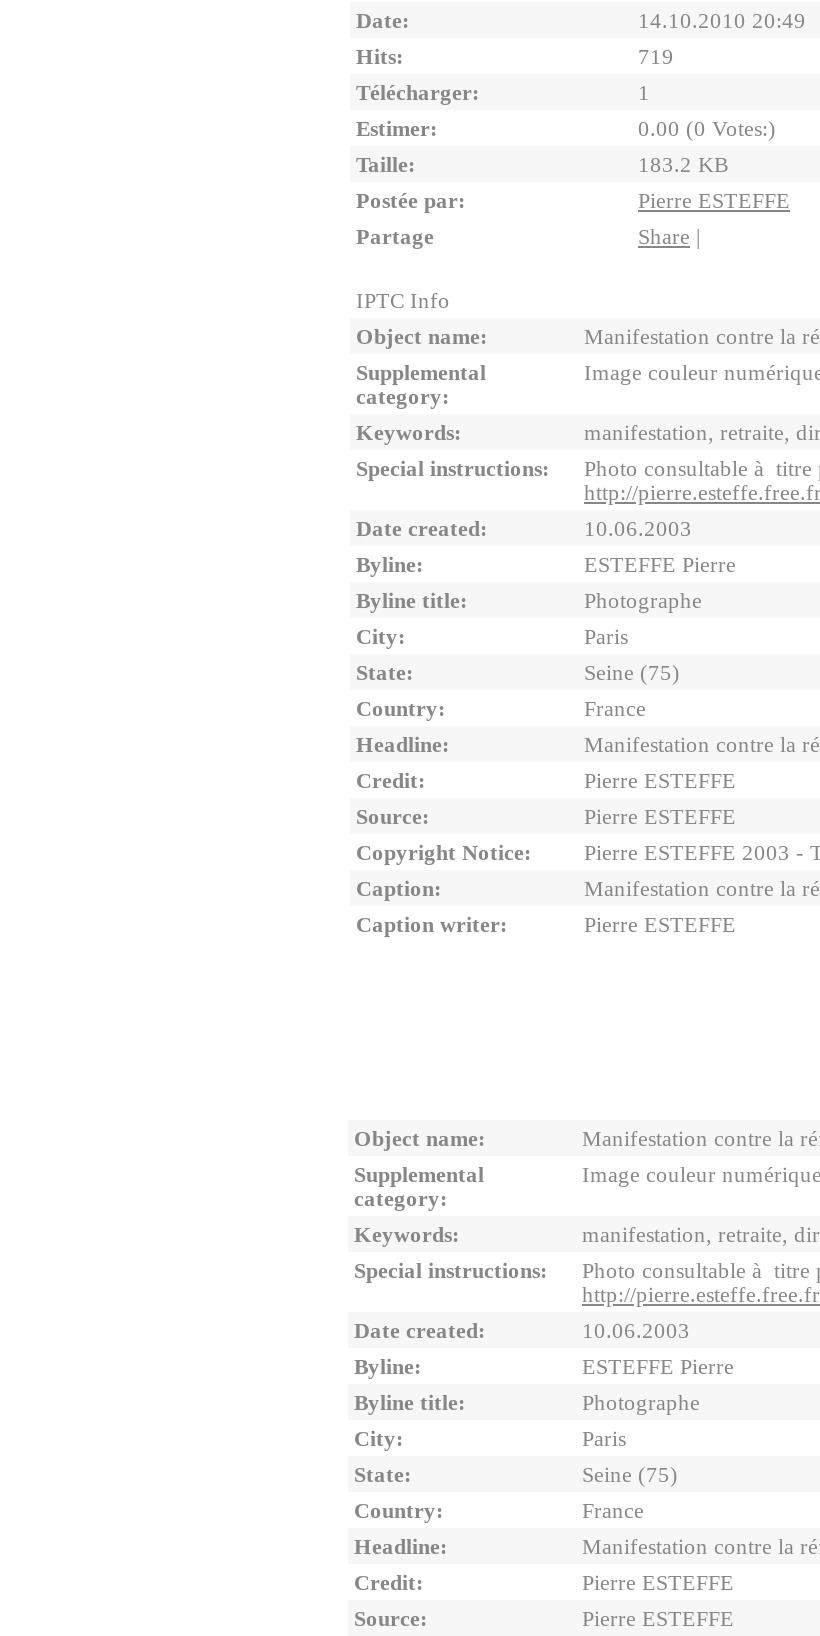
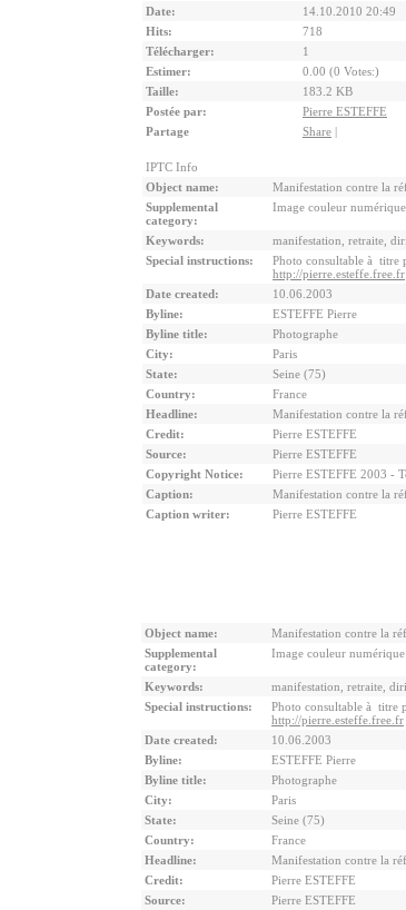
[638,44,674,68] 719 -> [303,24,323,38] 718

